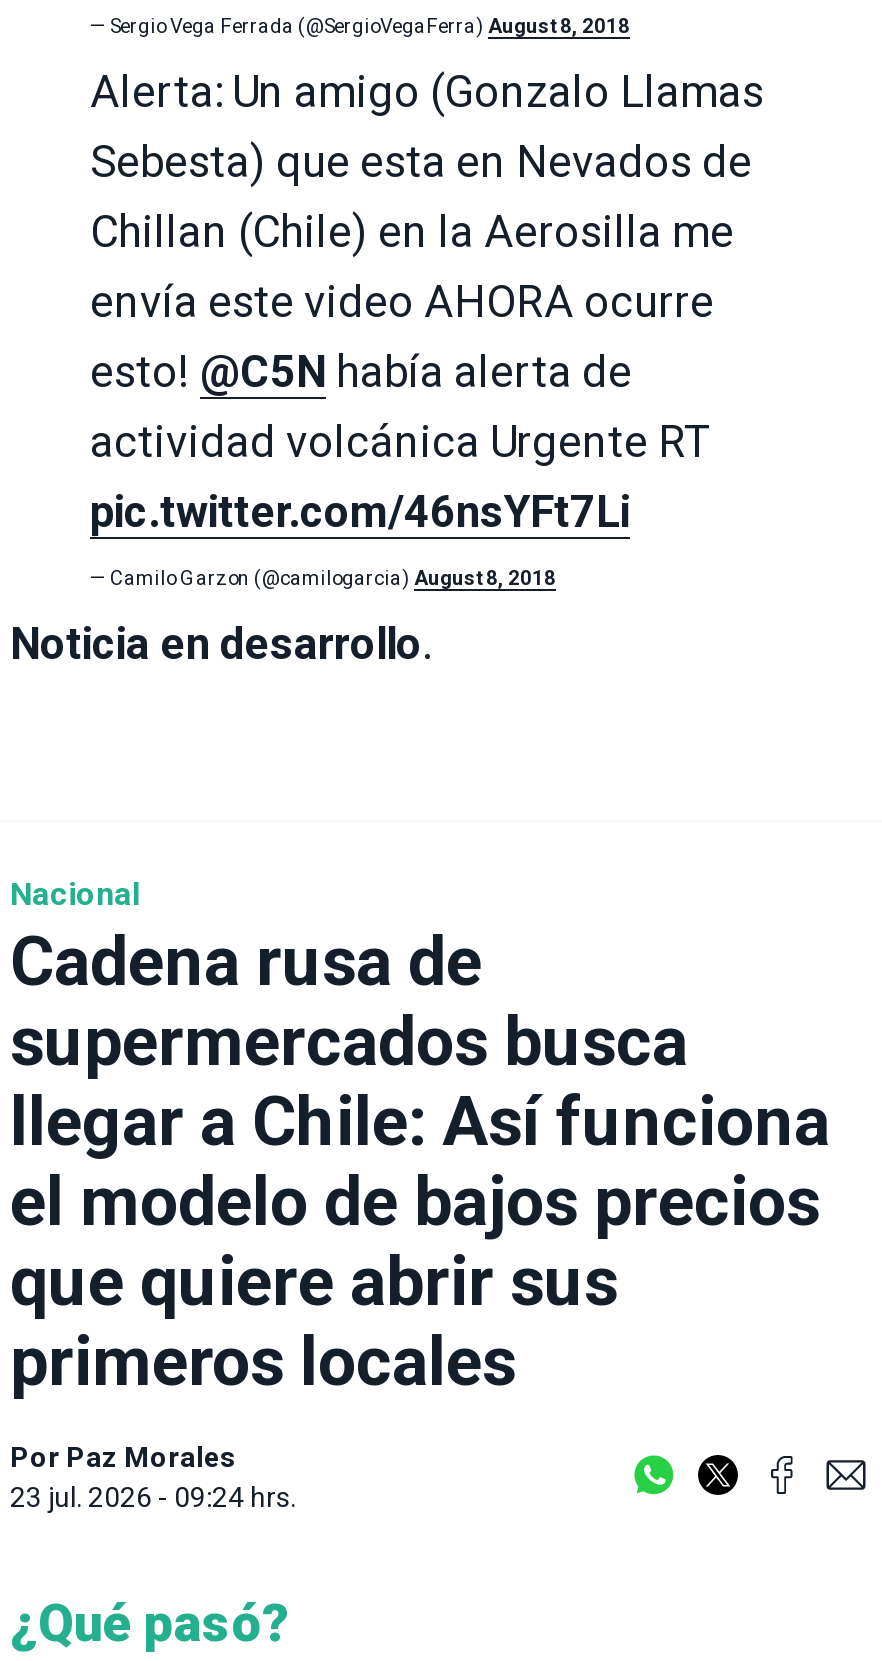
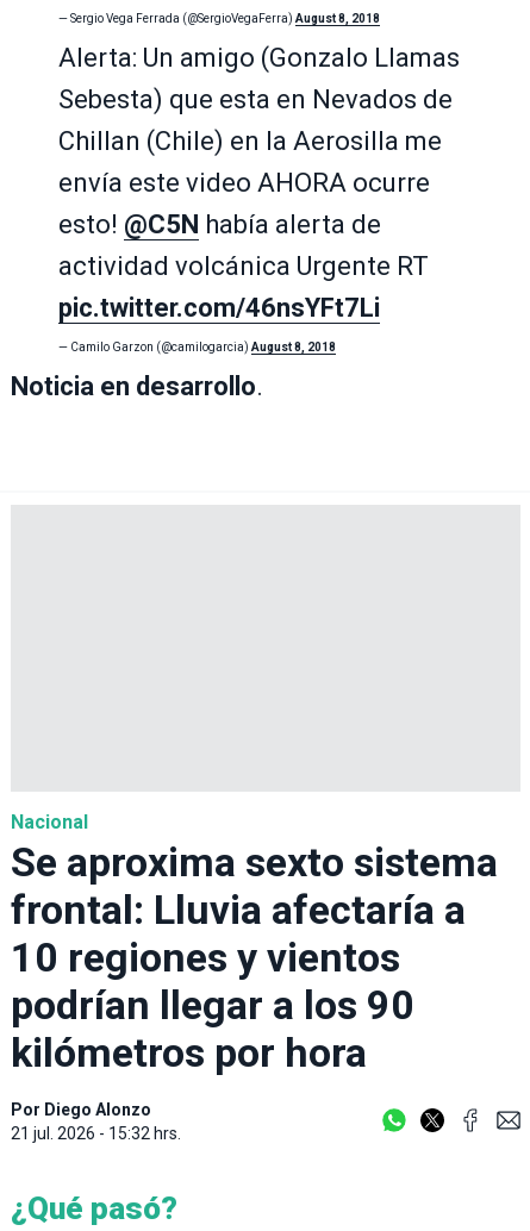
moved [10,875,140,913] -> [11,811,88,833]: Nacional
[10,921,830,1401] Cadena rusa de | supermercados busca | llegar a Chile: Así funciona | el modelo de bajos precios | que quiere abrir sus | primeros locales -> [11,838,498,1076] Se aproxima sexto sistema | frontal: Lluvia afectaría a | 10 regiones y vientos | podrían llegar a los 90 | kilómetros por hora
[10,1441,296,1513] Por Paz Morales | 23 jul. 2026 - 09:24 hrs. -> [11,1100,181,1143] Por Diego Alonzo | 21 jul. 2026 - 15:32 hrs.

